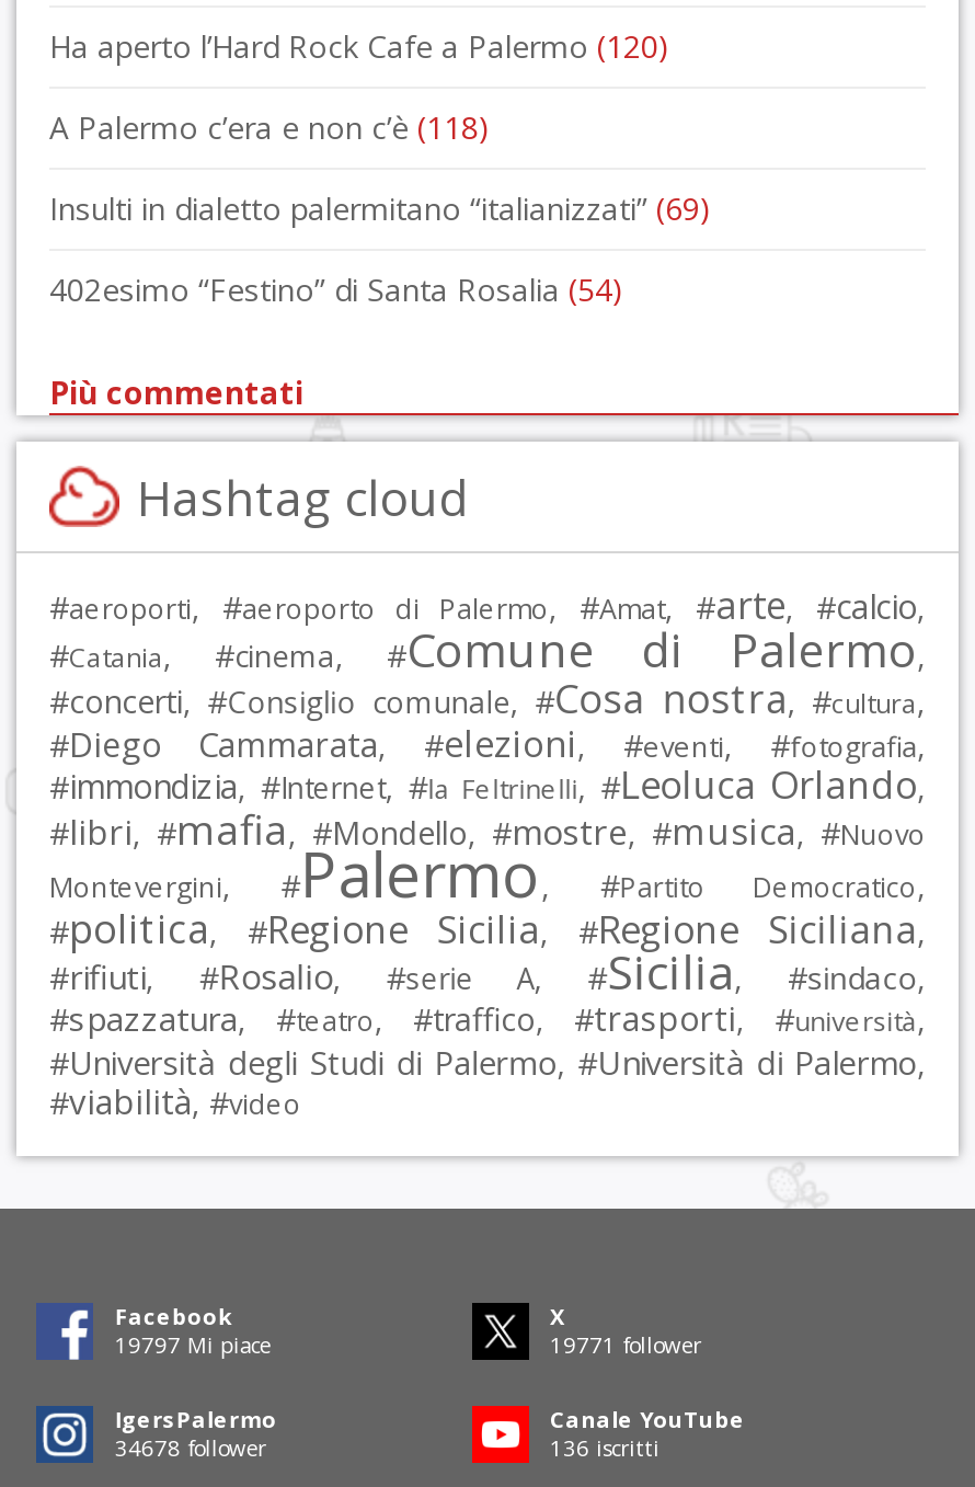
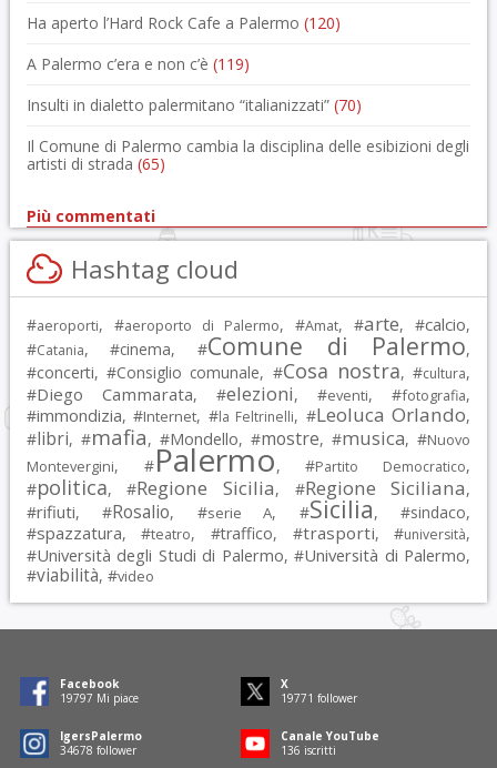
[49,106,490,148] A Palermo c’era e non c’è (118) -> [27,53,250,74] A Palermo c’era e non c’è (119)
[49,187,711,229] Insulti in dialetto palermitano “italianizzati” (69) -> [27,94,362,115] Insulti in dialetto palermitano “italianizzati” (70)
[49,268,623,310] 402esimo “Festino” di Santa Rosalia (54) -> [27,135,469,174] Il Comune di Palermo cambia la disciplina delle esibizioni degli | artisti di strada (65)

